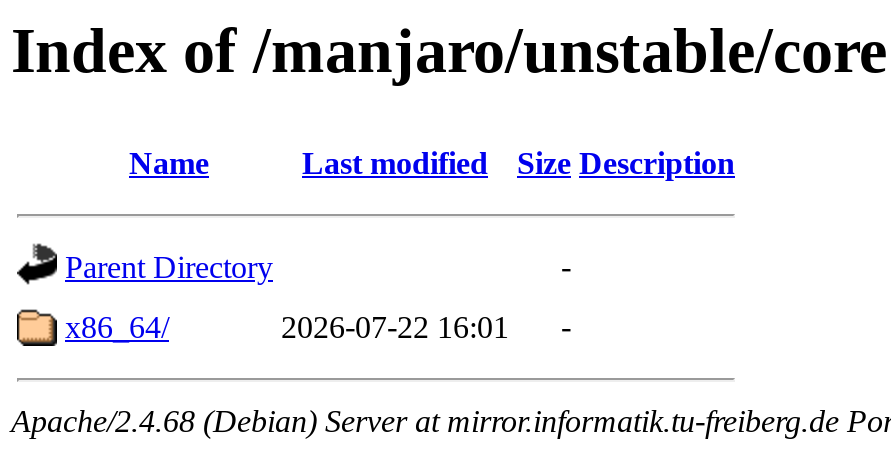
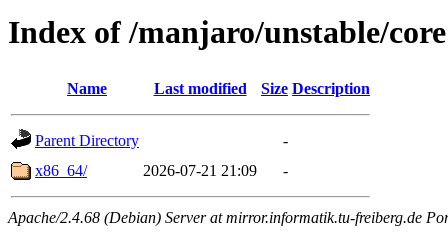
[281,310,509,344] 2026-07-22 16:01 -> [143,162,257,179] 2026-07-21 21:09

